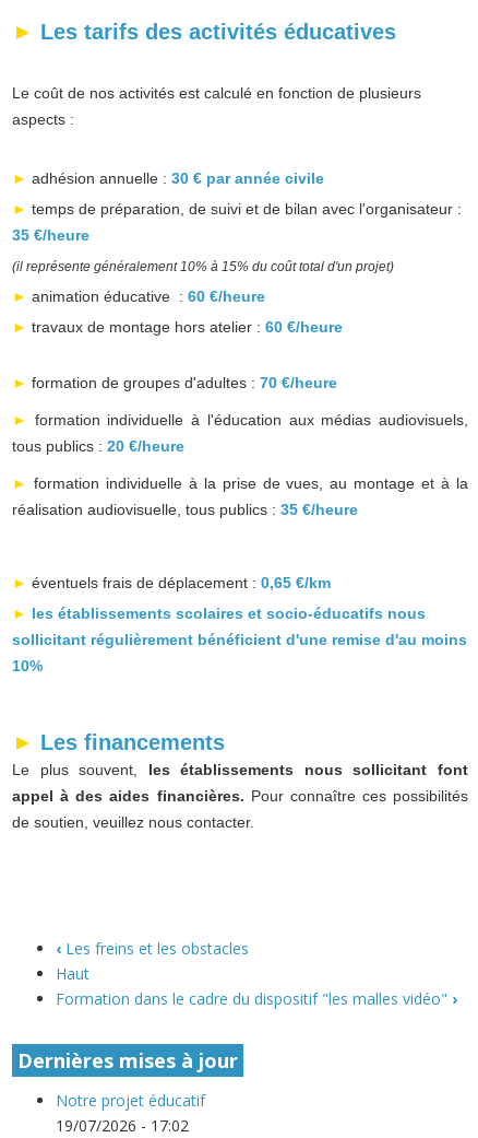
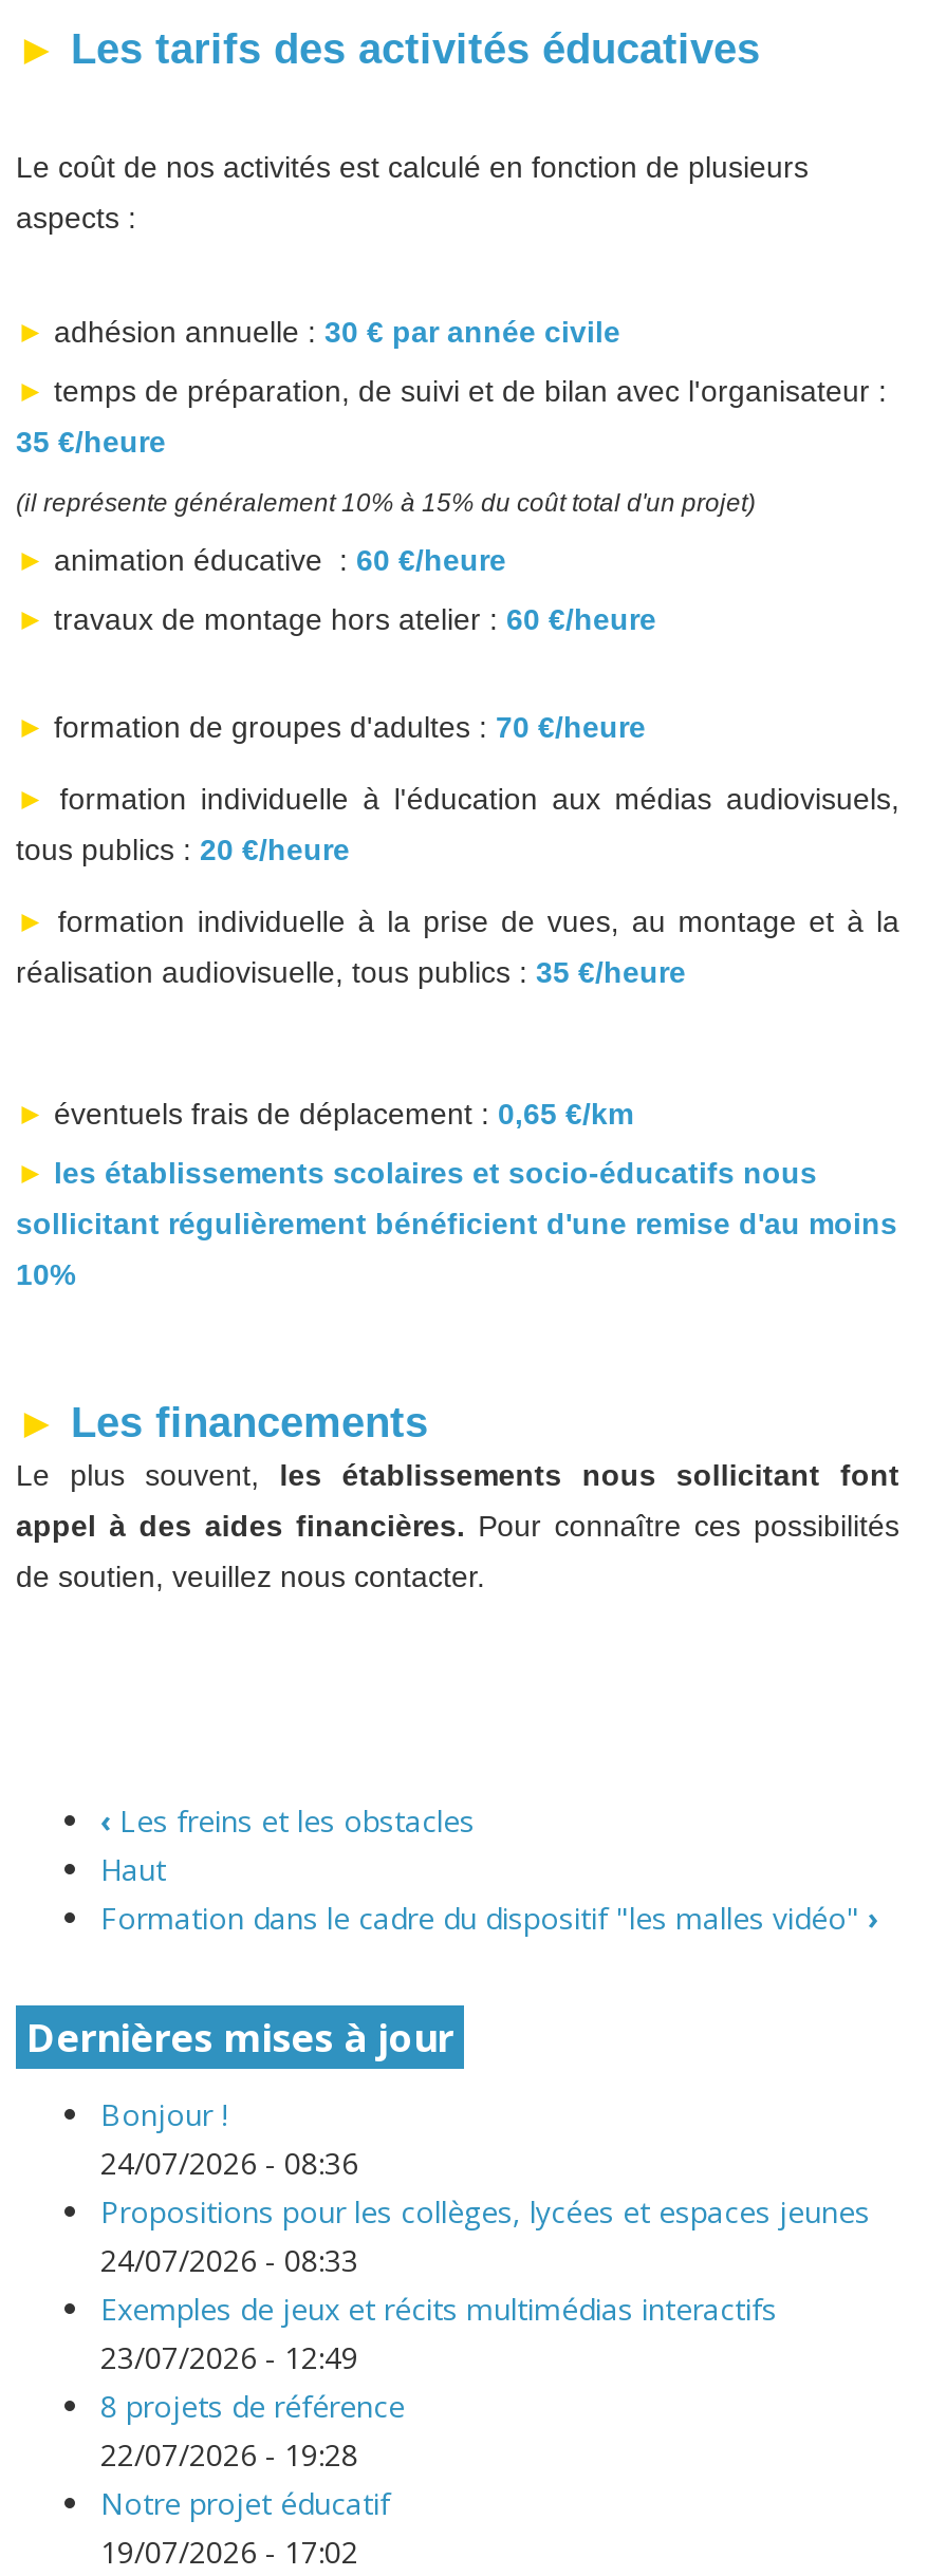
none -> [100,2094,870,2474] Bonjour ! | 24/07/2026 - 08:36 | Propositions pour les collèges, lycées et espaces jeunes | 24/07/2026 - 08:33 | Exemples de jeux et récits multimédias interactifs | 23/07/2026 - 12:49 | 8 projets de référence | 22/07/2026 - 19:28

